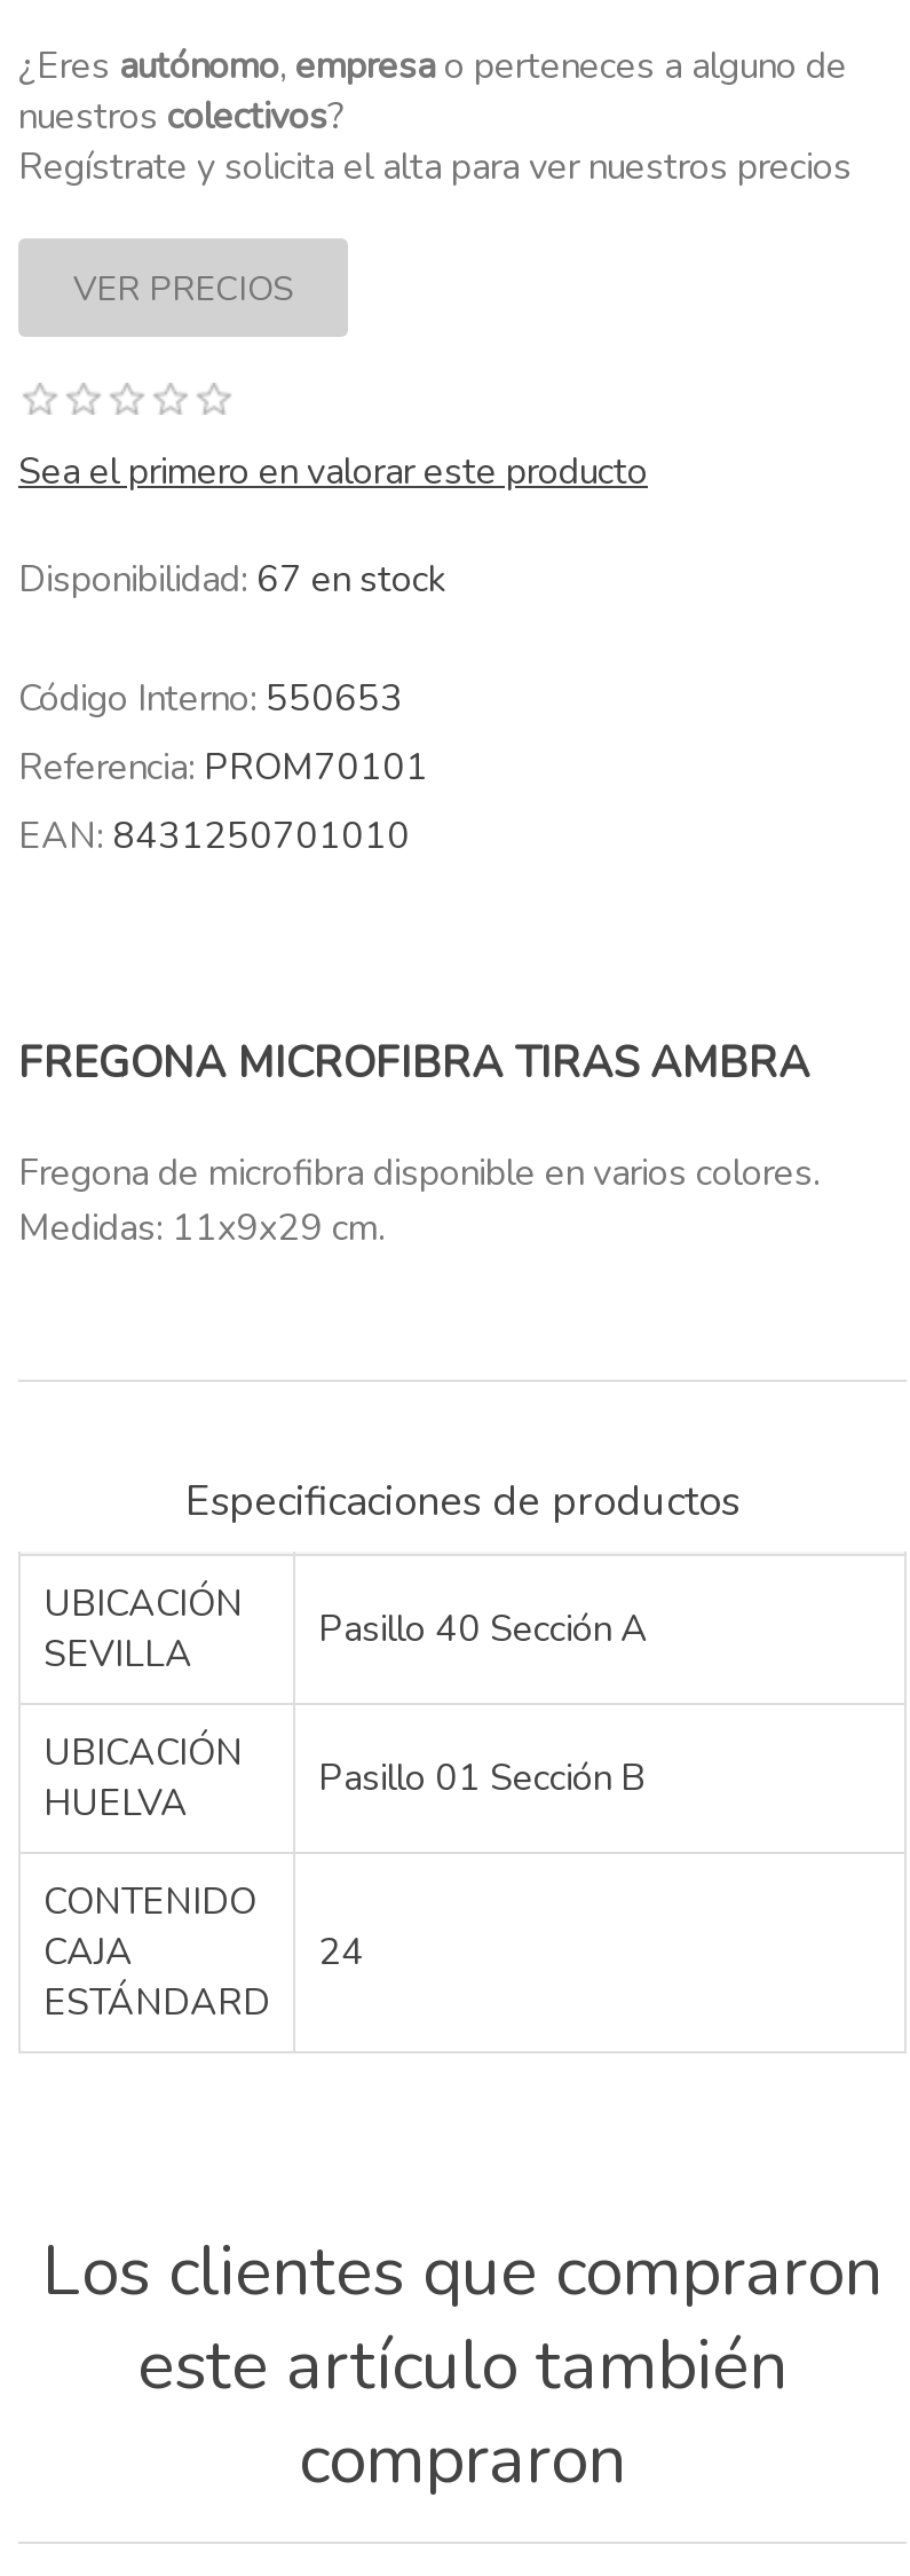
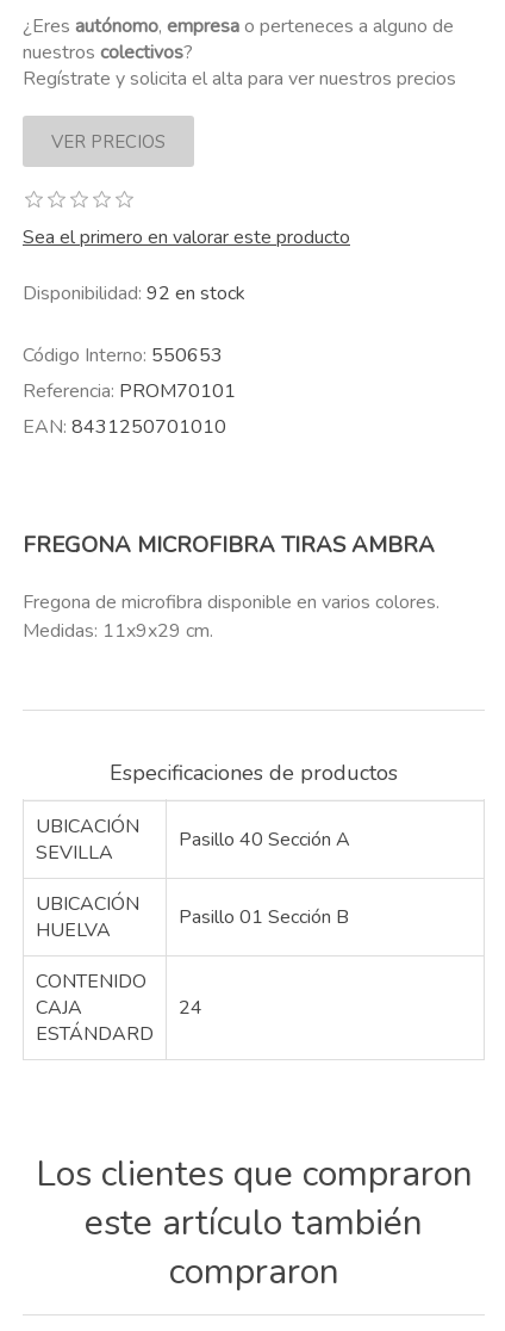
[18,555,446,605] Disponibilidad: 67 en stock -> [23,280,245,307] Disponibilidad: 92 en stock

